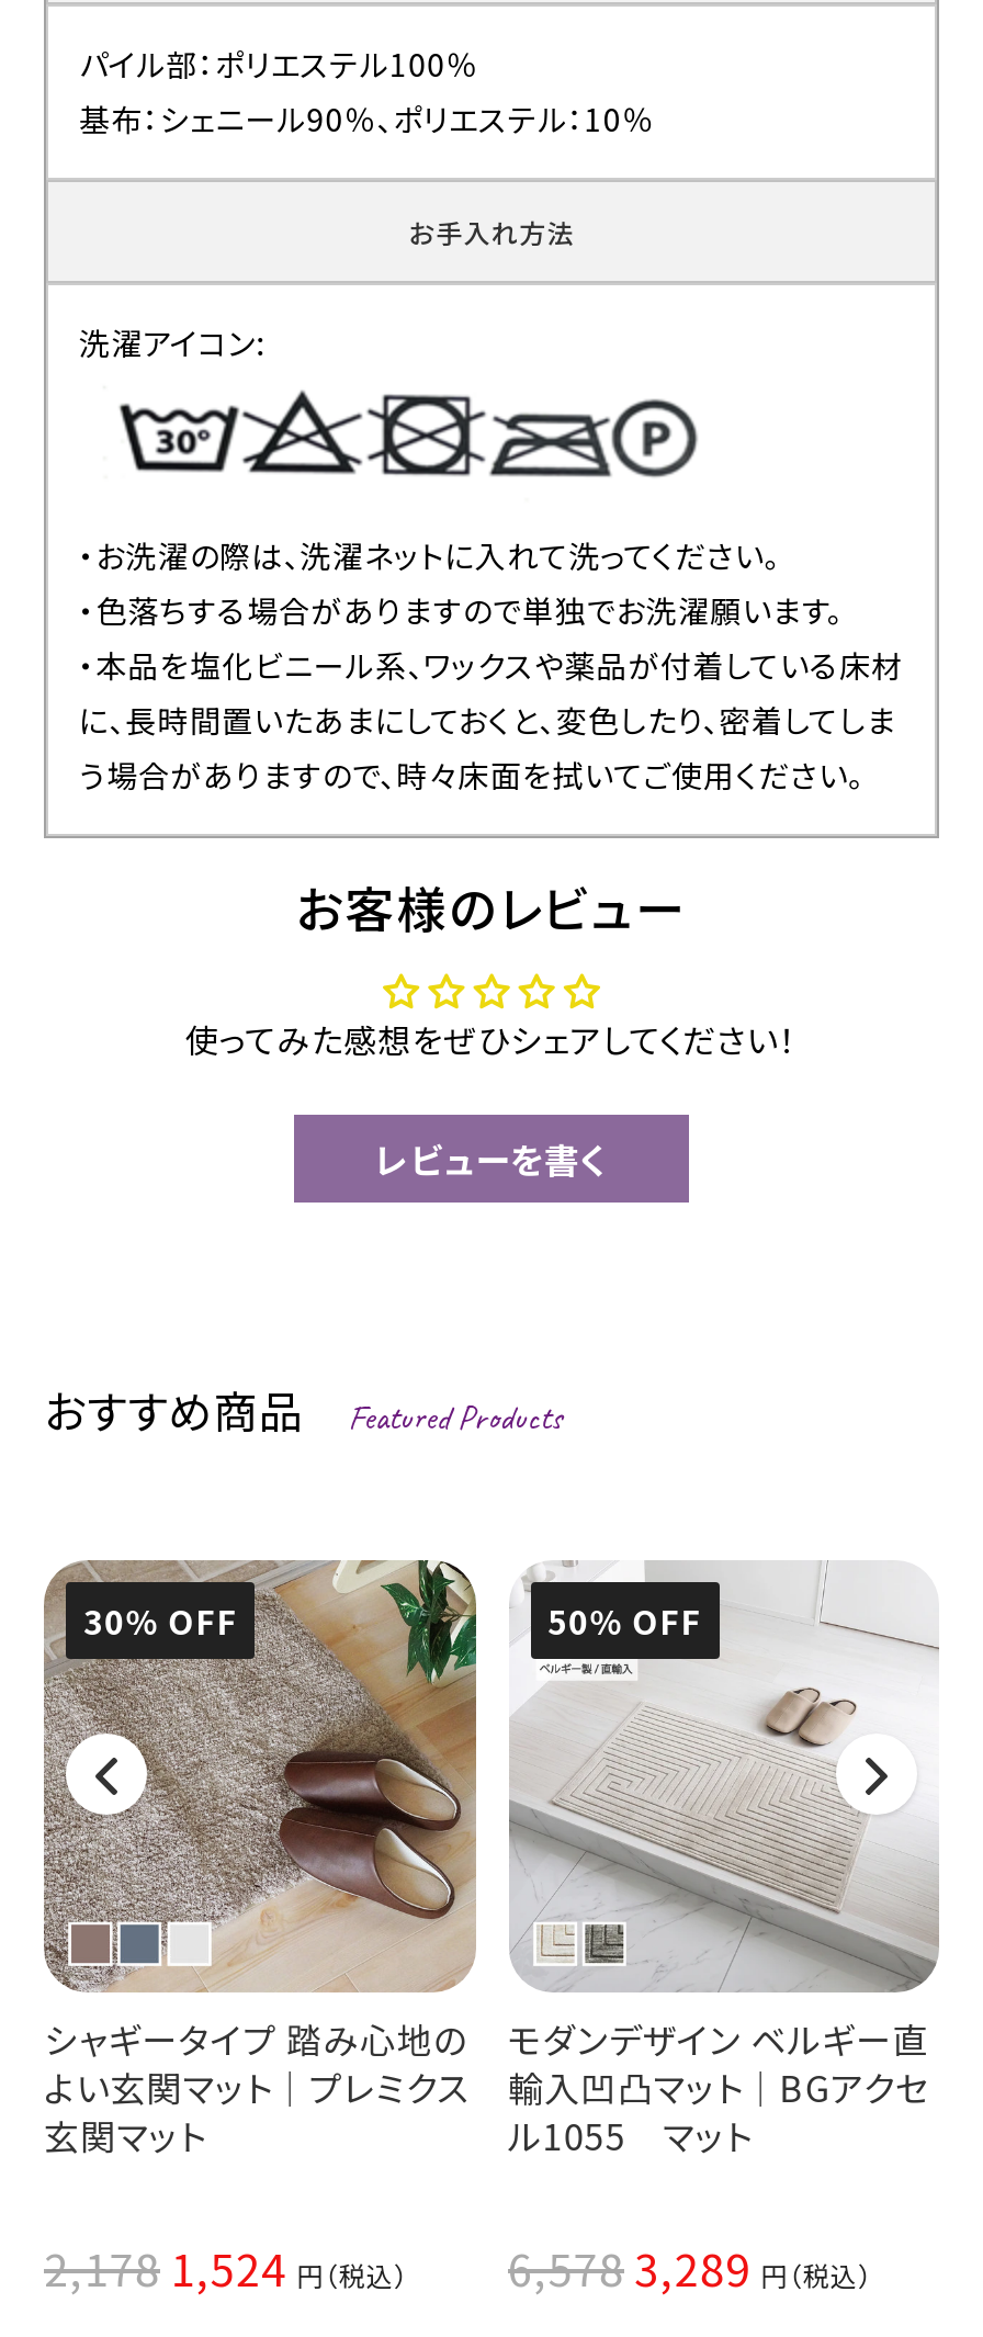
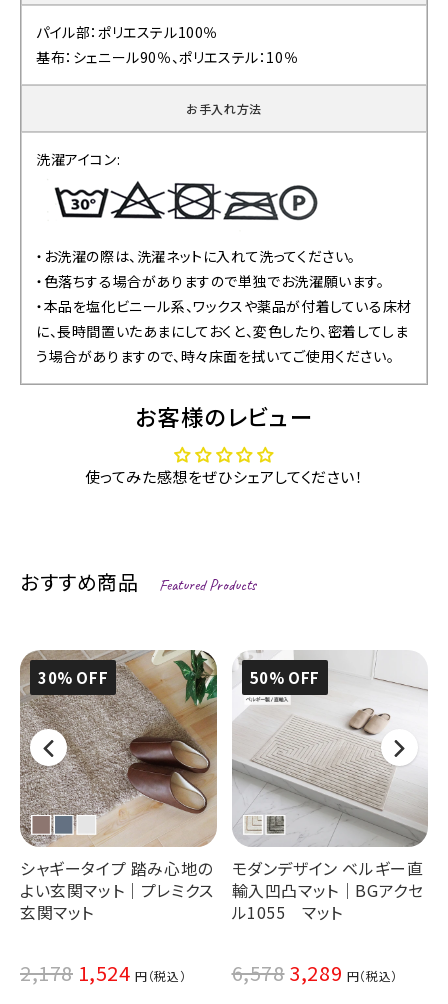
[375,1133,608,1185] レビューを書く -> none

